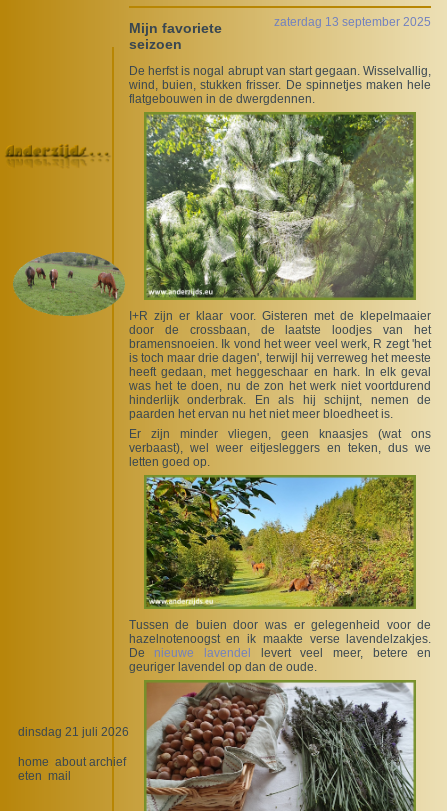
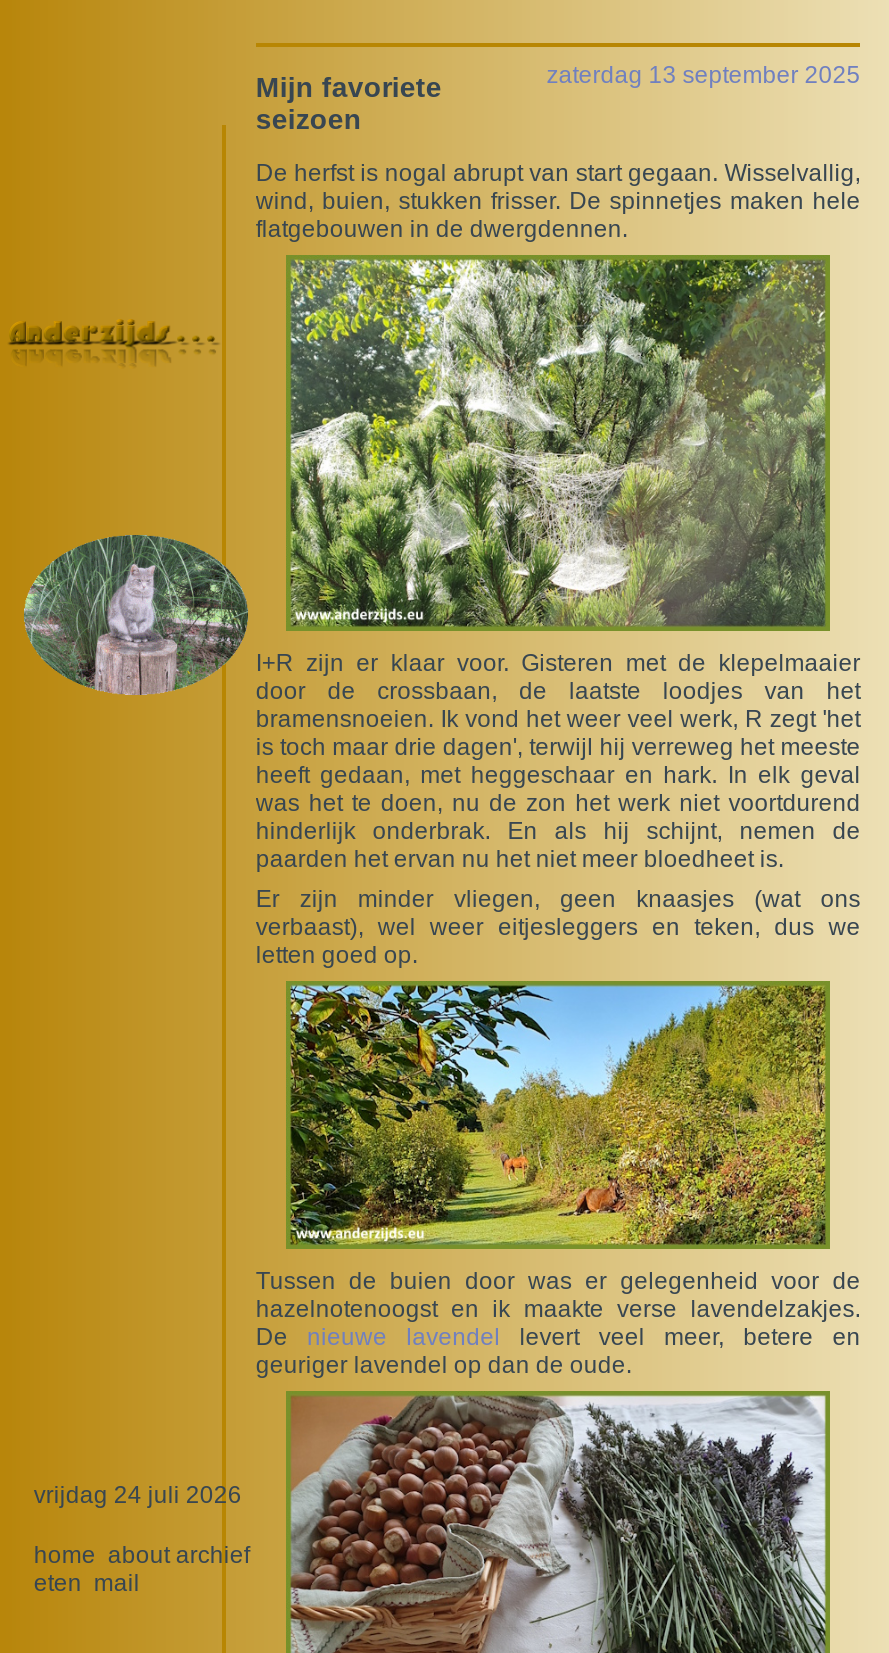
[13,252,125,332] [image] -> [22,535,250,697] [image]
[18,725,129,739] dinsdag 21 juli 2026 -> [34,1482,242,1510] vrijdag 24 juli 2026

